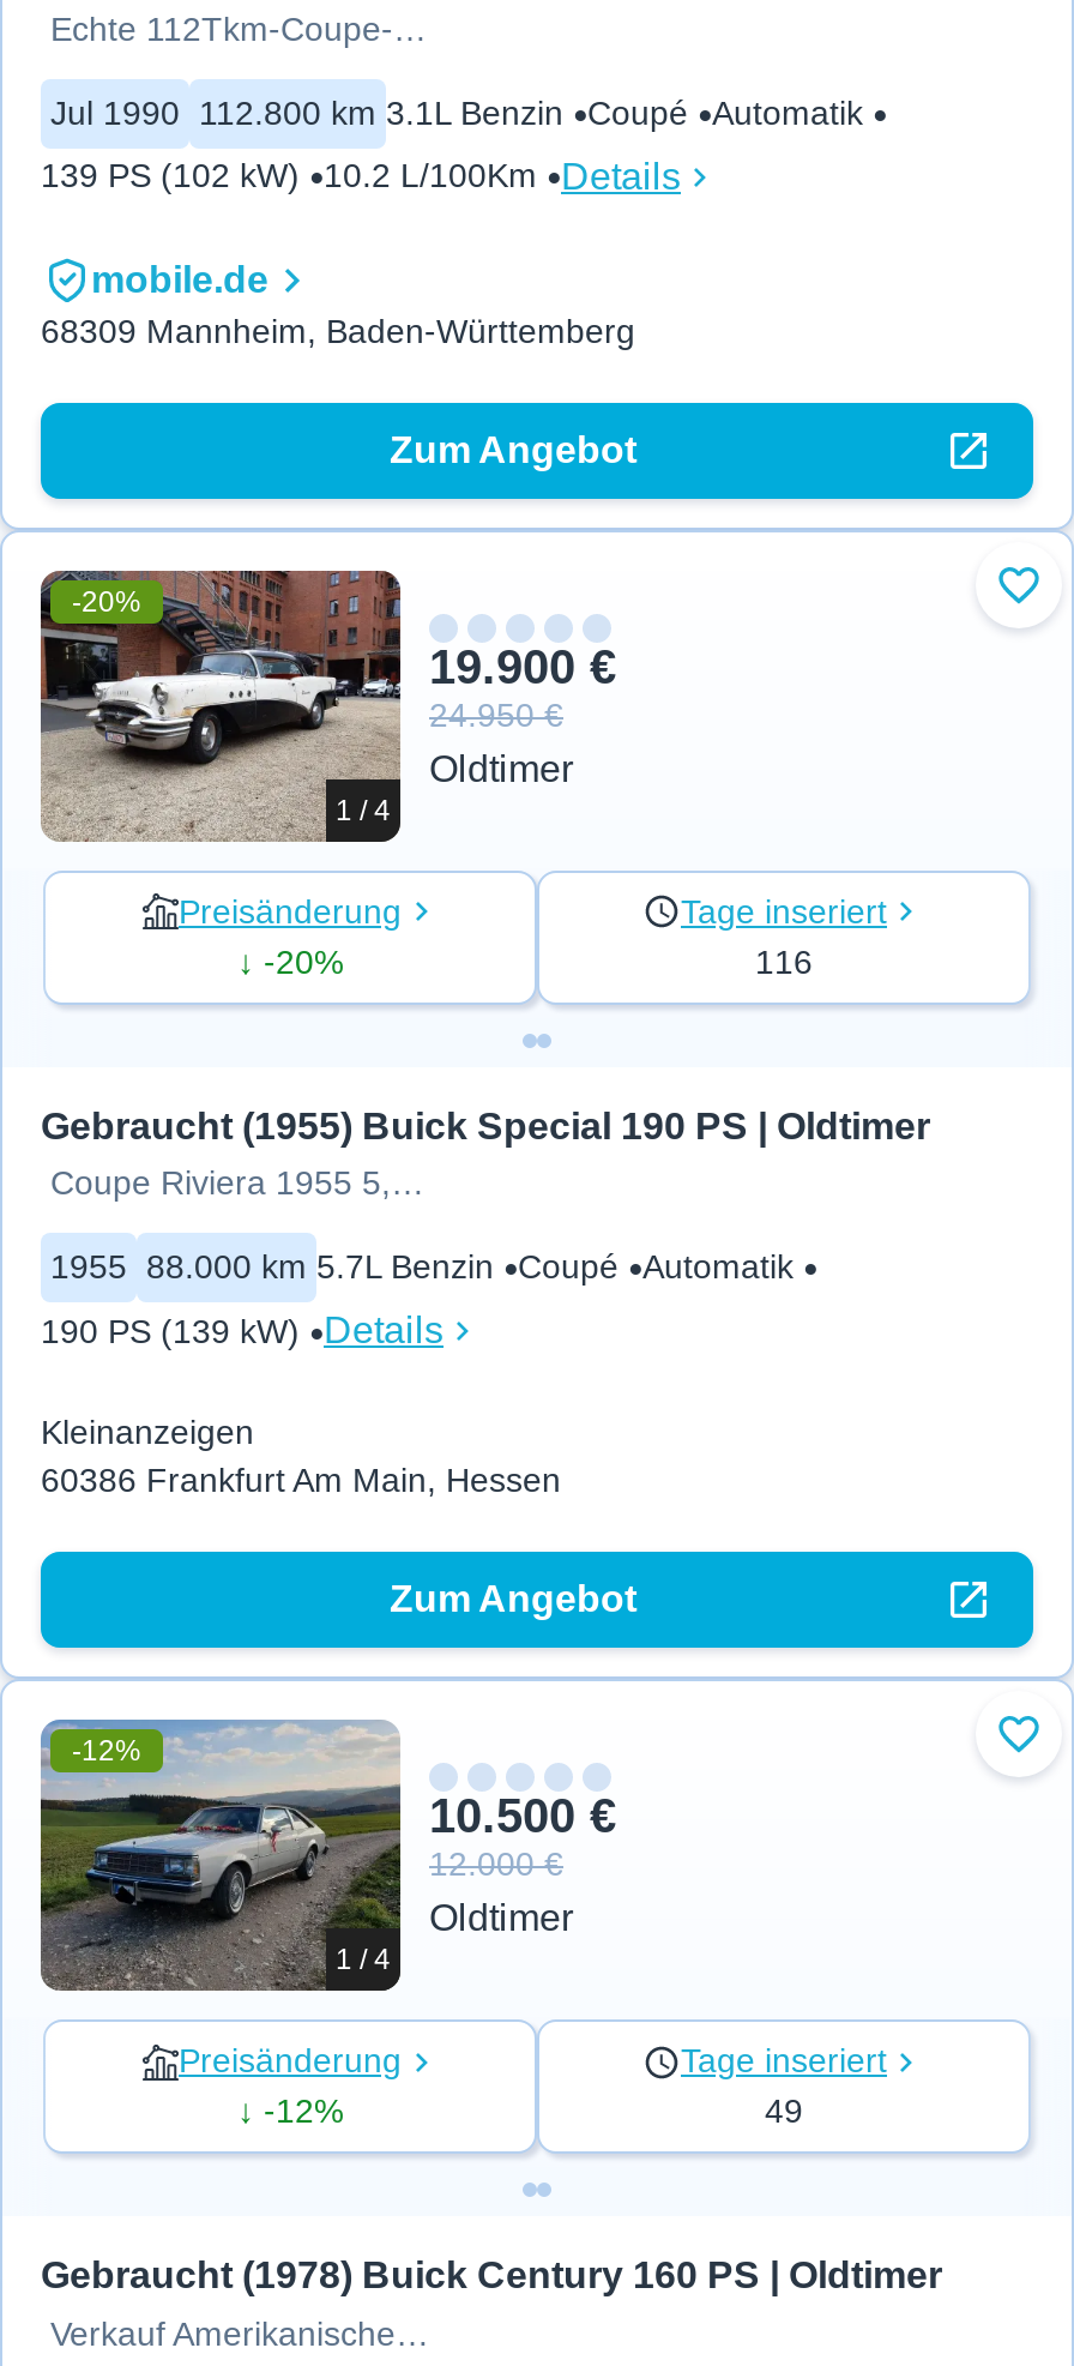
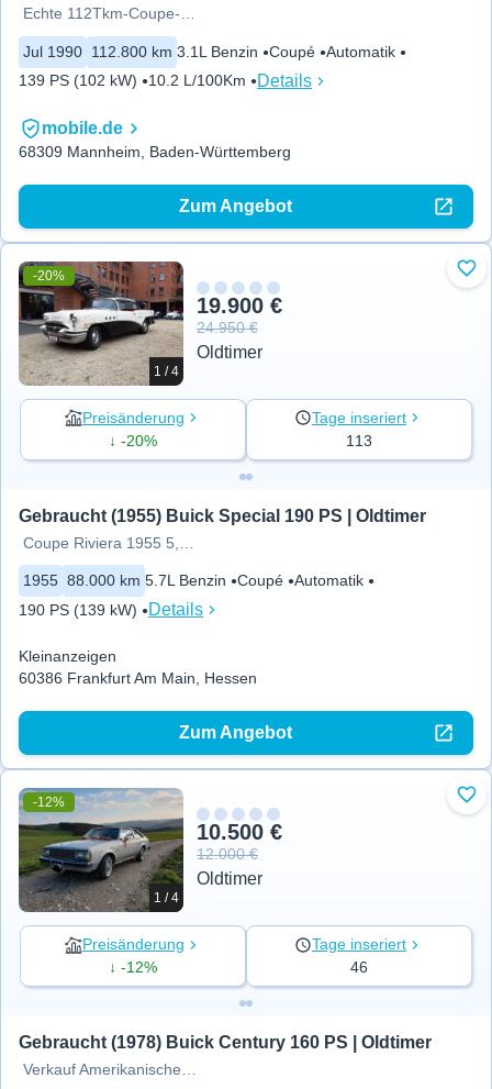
[755,942,813,980] 116 -> [346,432,372,449] 113
[765,2092,803,2130] 49 -> [350,959,368,976] 46

